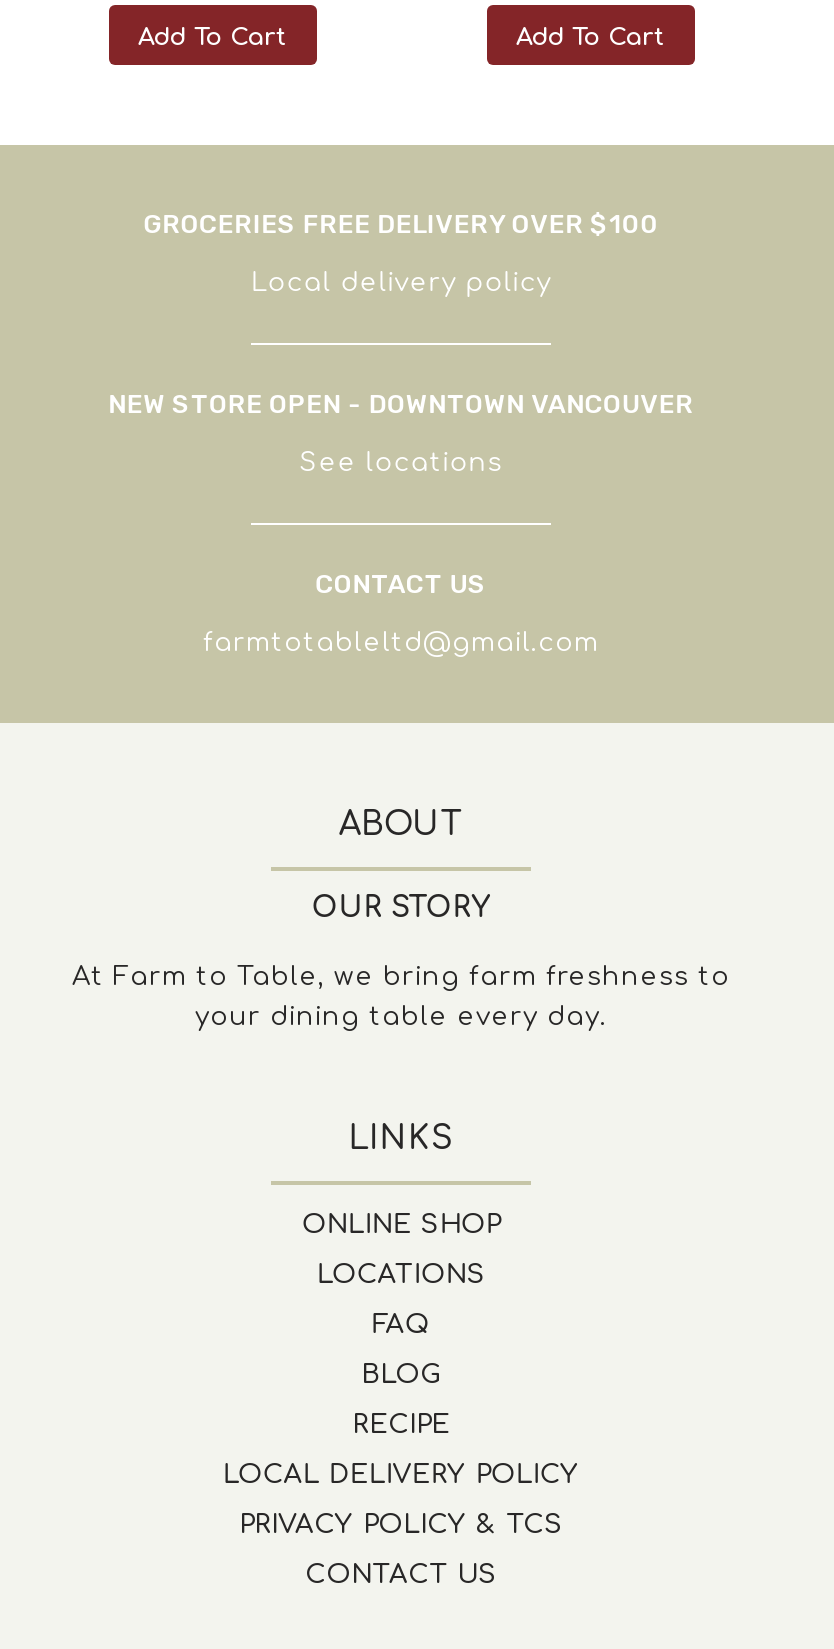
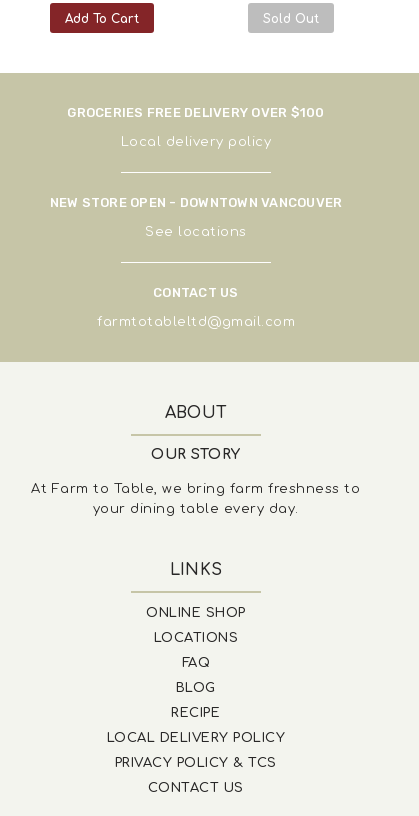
[516,22,664,50] Add To Cart -> [262,12,318,26] Sold Out

